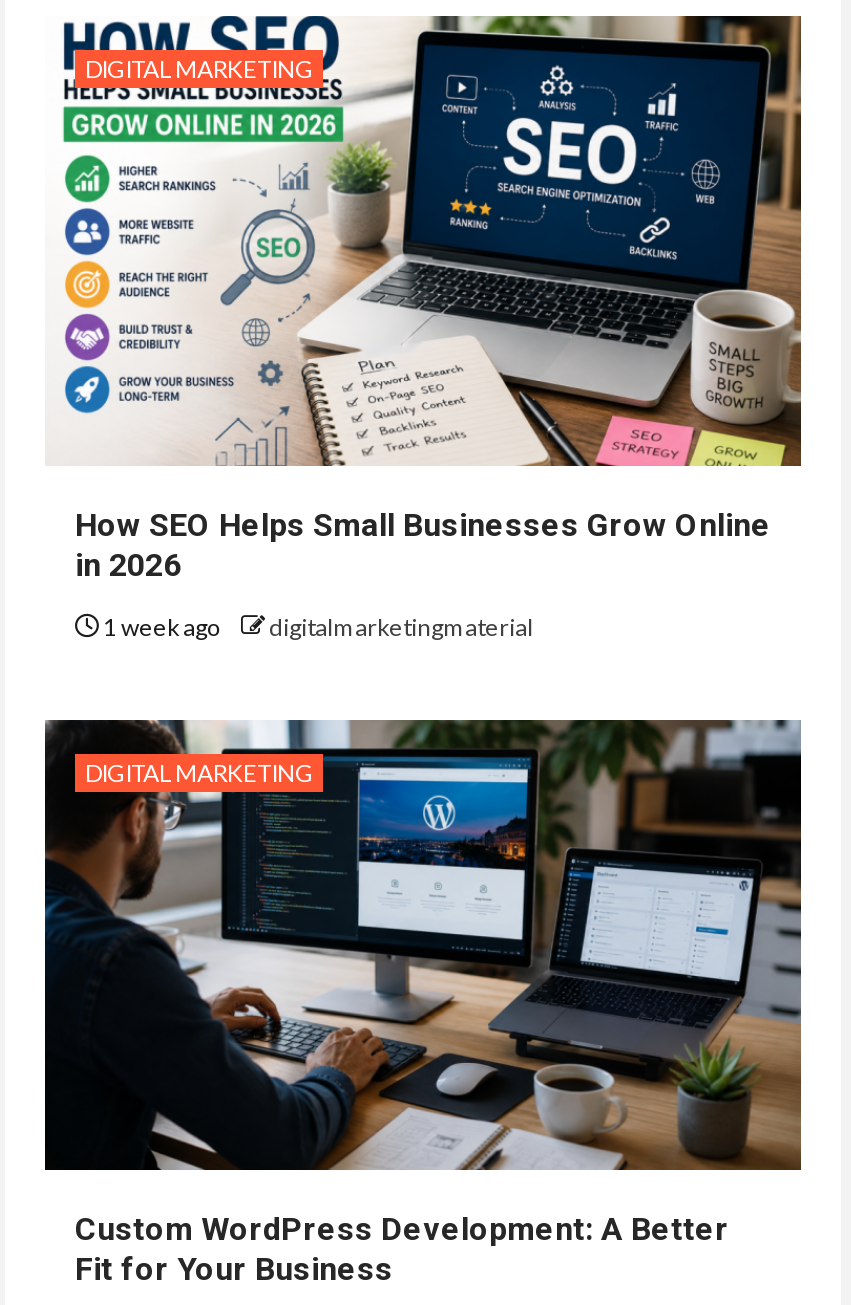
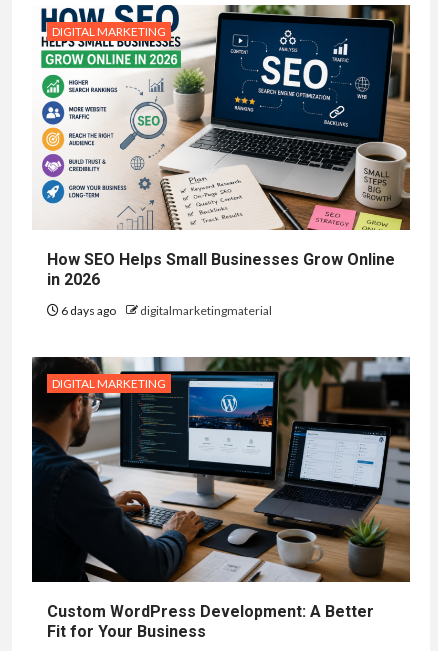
[99,612,533,642] 1 week ago digitalmarketingmaterial -> [59,303,272,318] 6 days ago digitalmarketingmaterial

